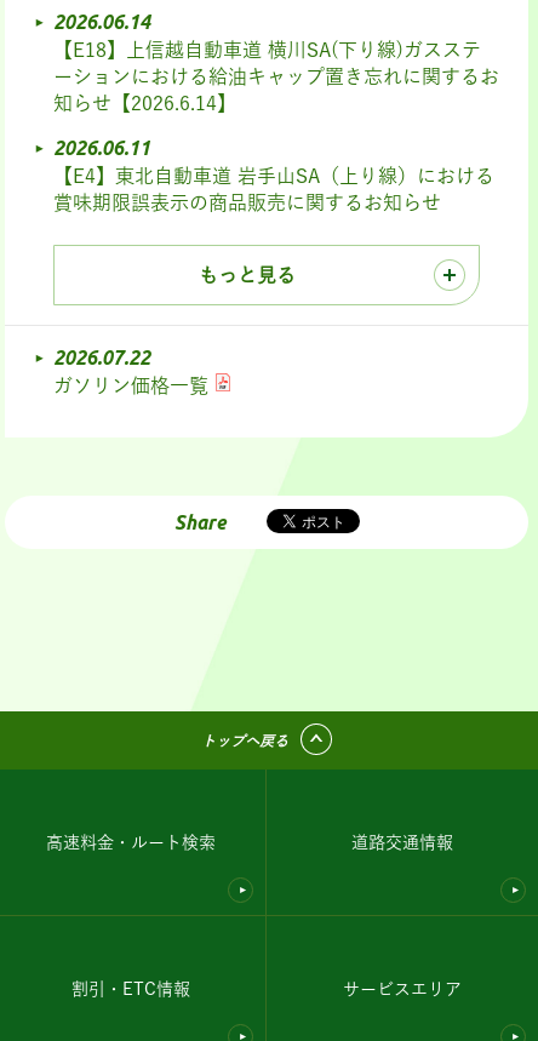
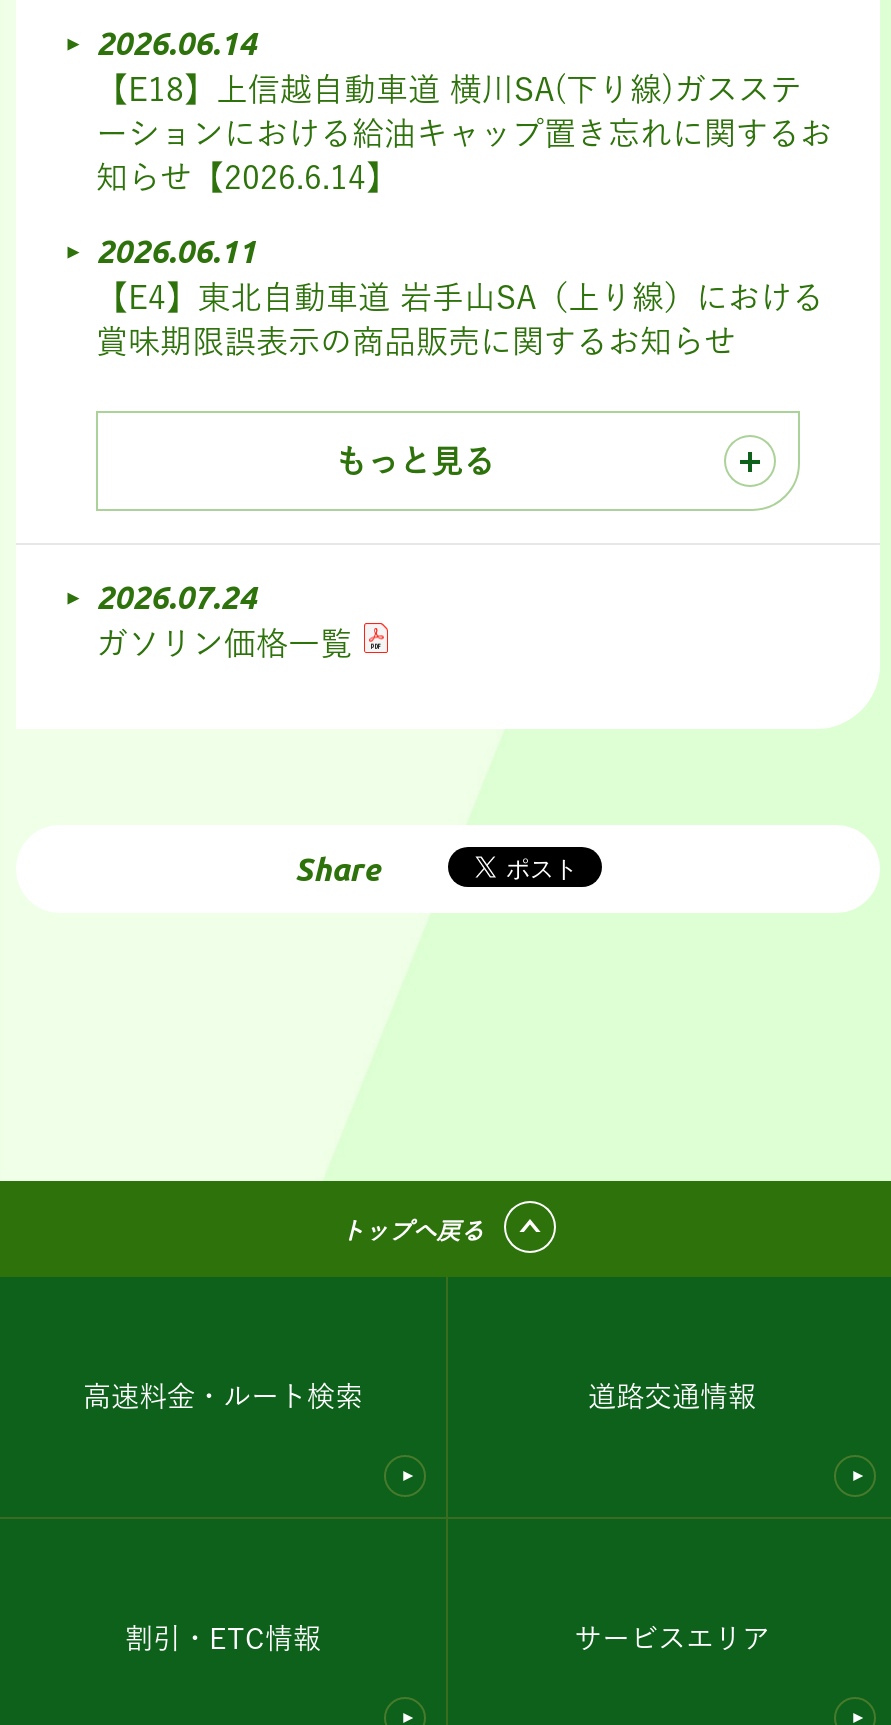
[53,347,150,369] 2026.07.22 -> [96,580,256,616] 2026.07.24

